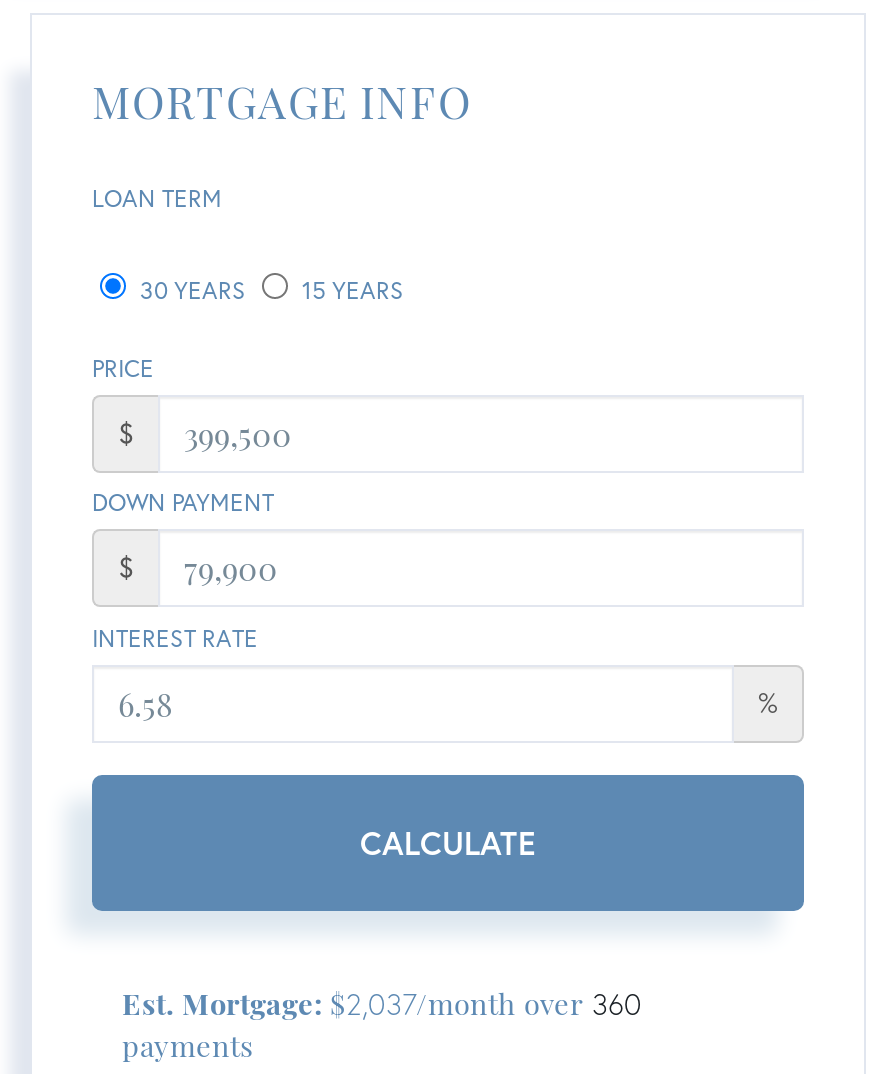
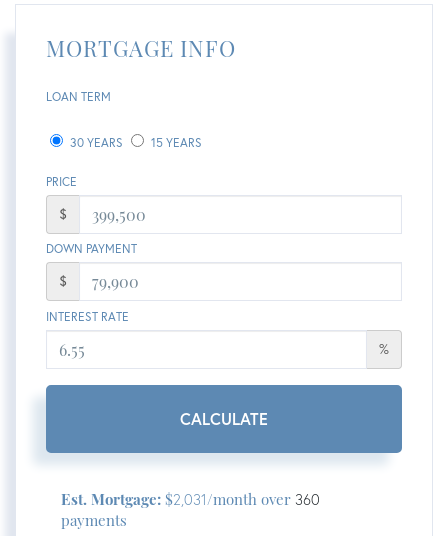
[122,983,642,1023] Est. Mortgage: $2,037/month over 360 -> [61,489,320,509] Est. Mortgage: $2,031/month over 360

